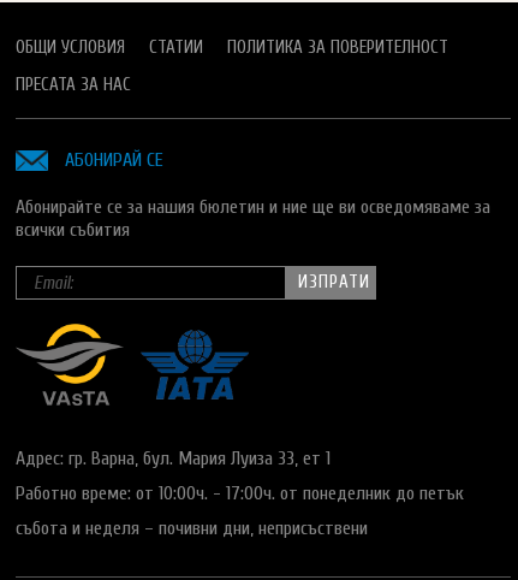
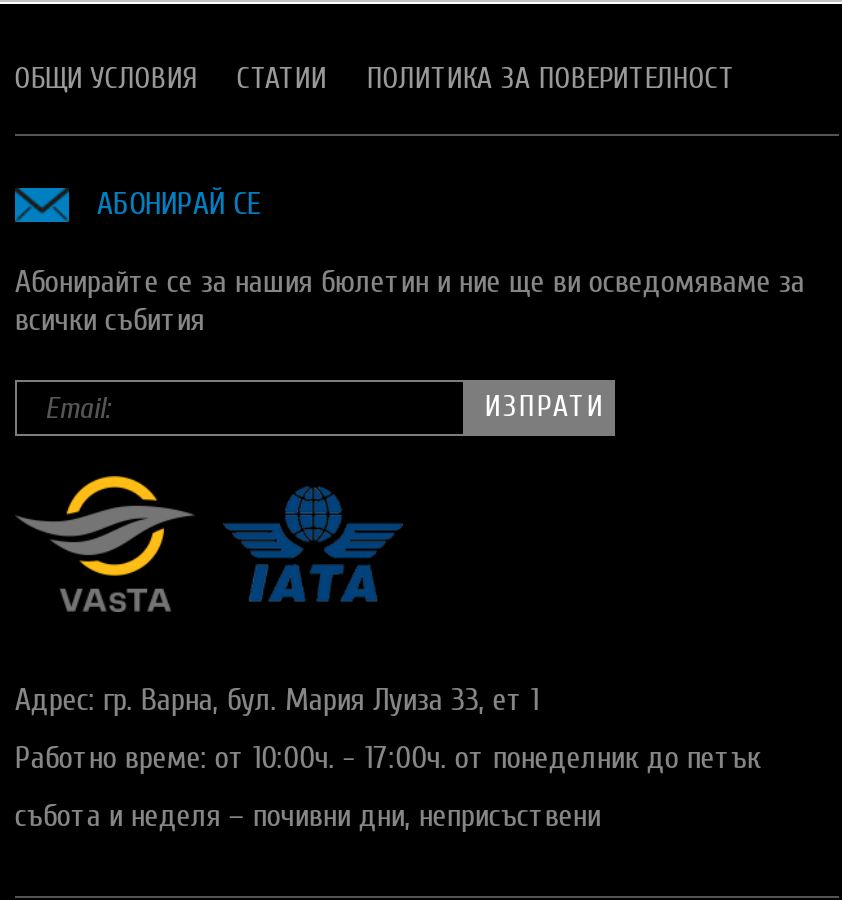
[16,75,131,95] ПРЕСАТА ЗА НАС -> none

